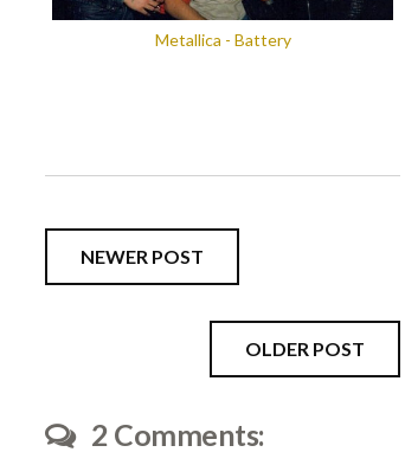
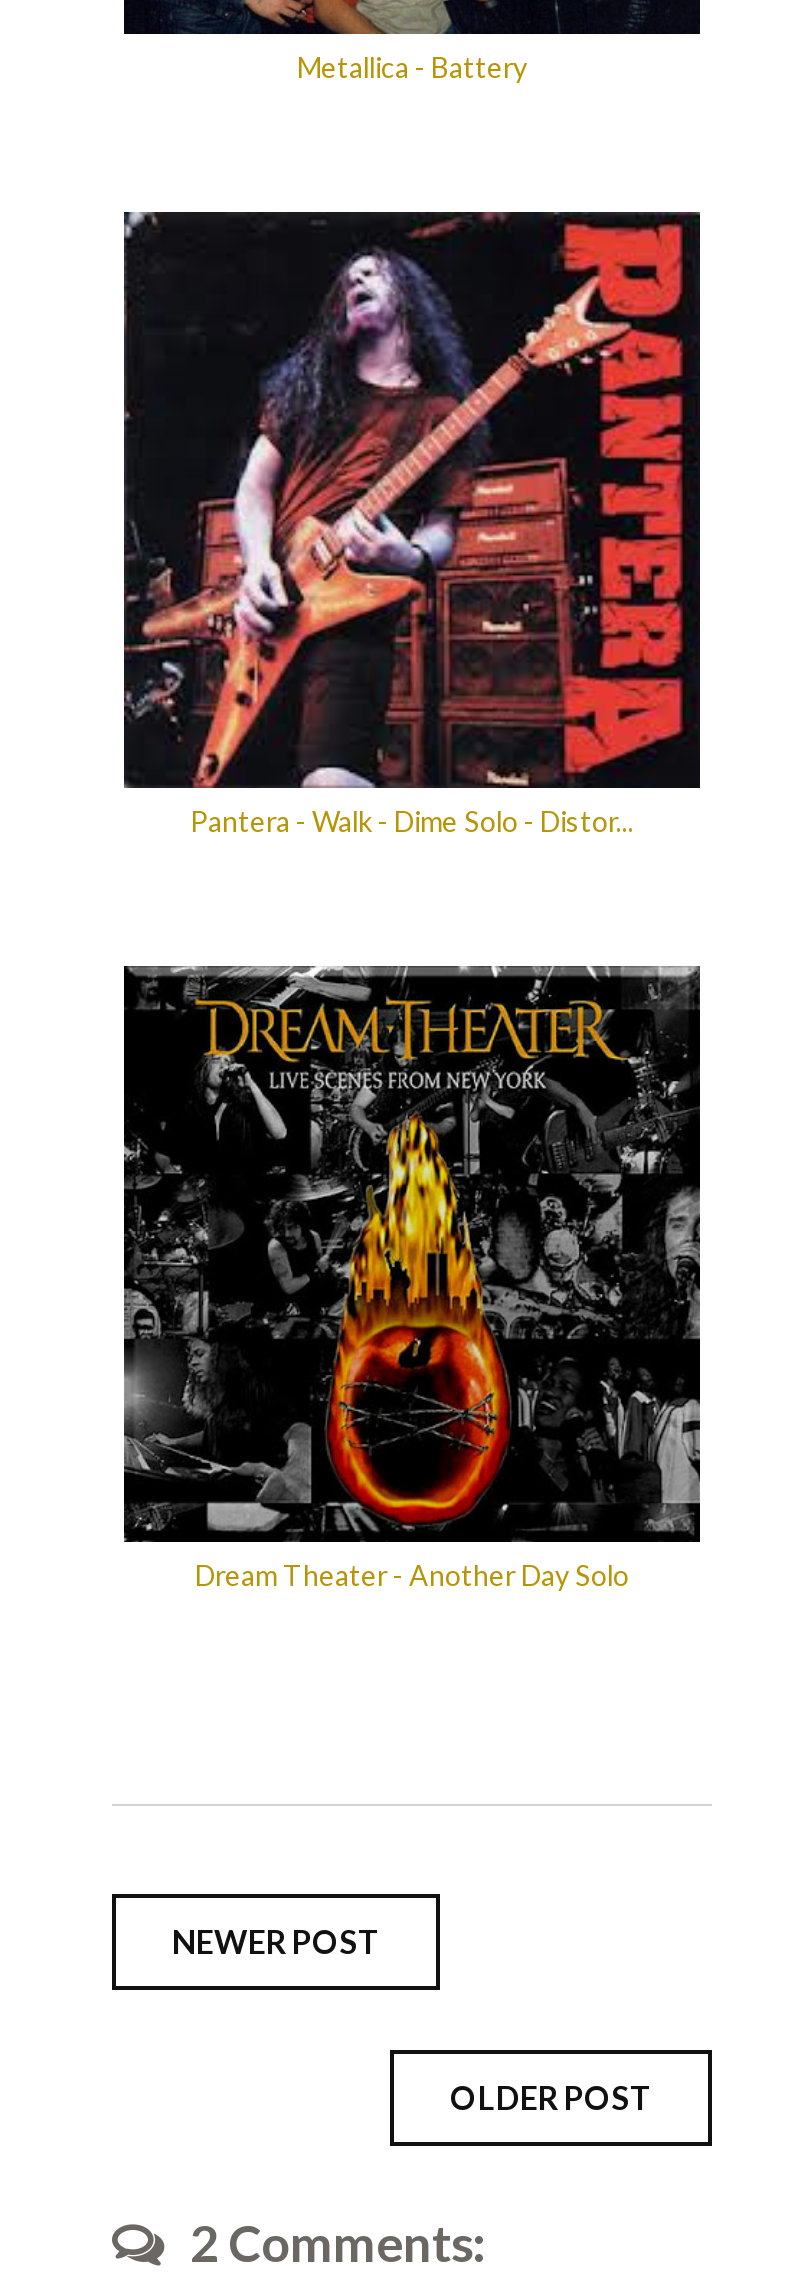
none -> [124,210,700,839] [image] | Pantera - Walk - Dime Solo - Distor...
none -> [124,964,700,1593] [image] | Dream Theater - Another Day Solo

